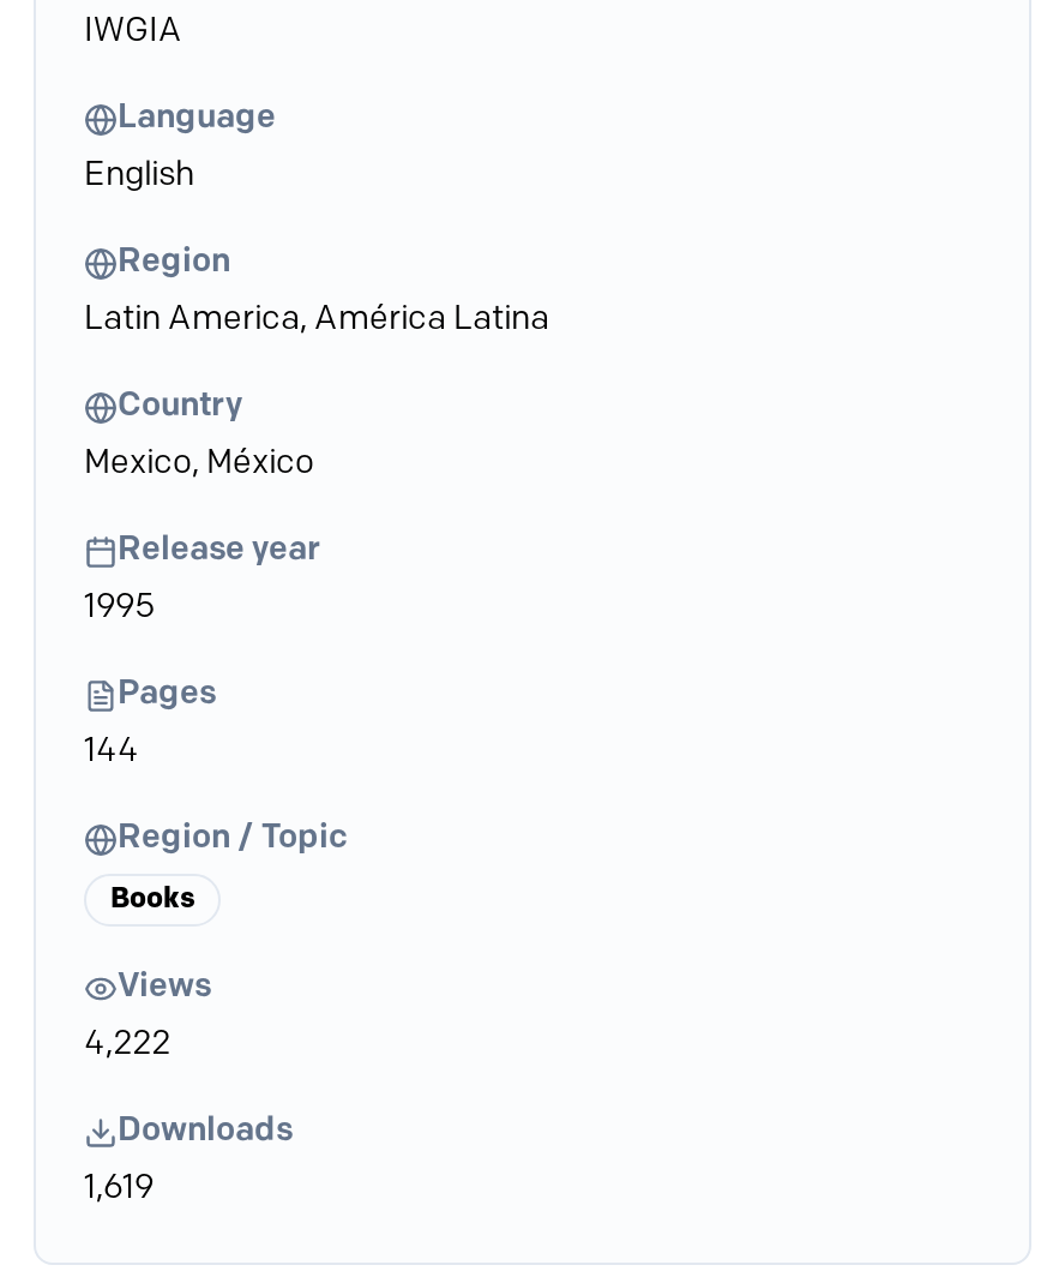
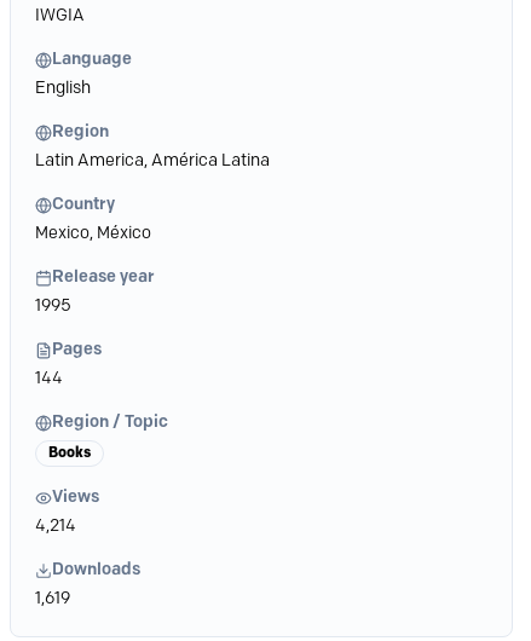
[84,1026,170,1062] 4,222 -> [35,517,76,535] 4,214

